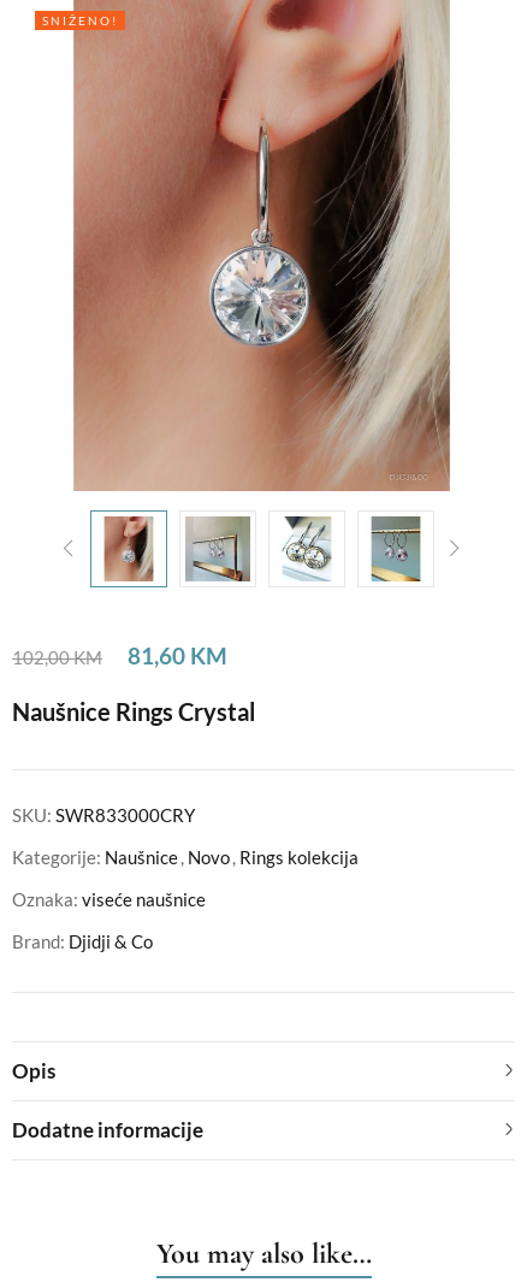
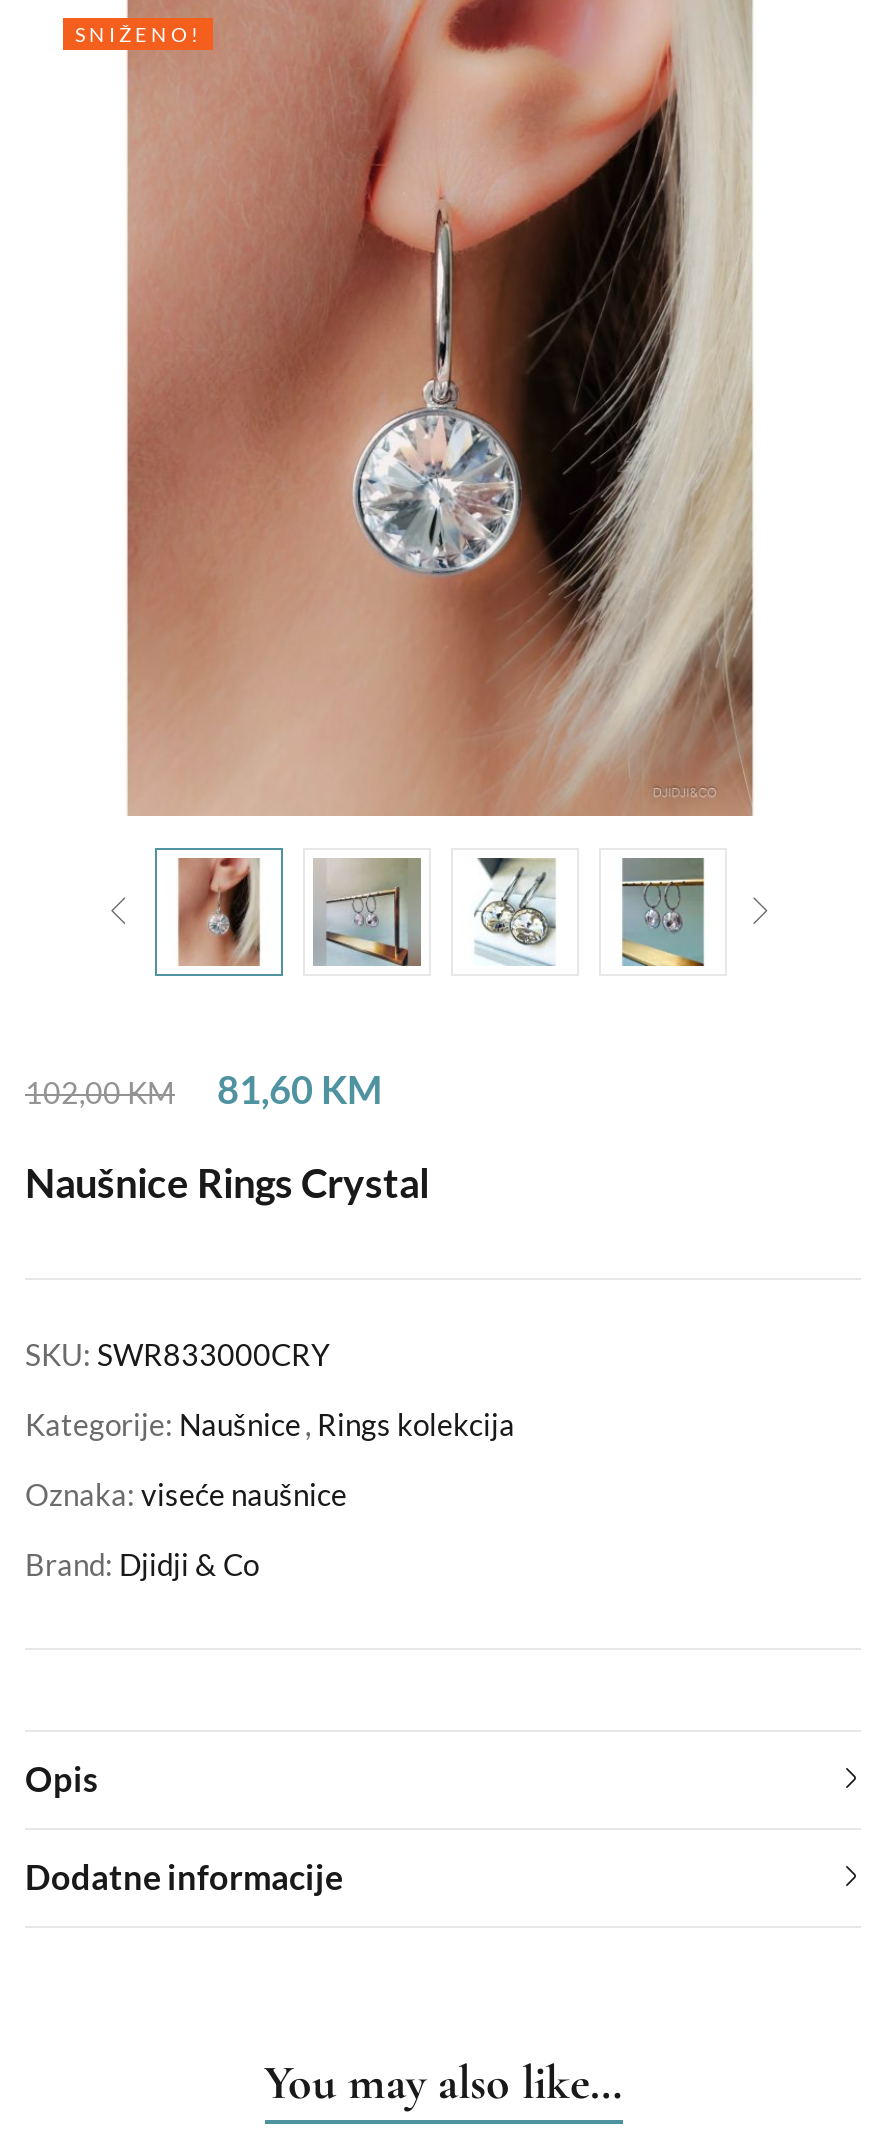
[12,846,359,868] Kategorije: Naušnice , Novo , Rings kolekcija -> [25,1406,515,1442] Kategorije: Naušnice , Rings kolekcija

